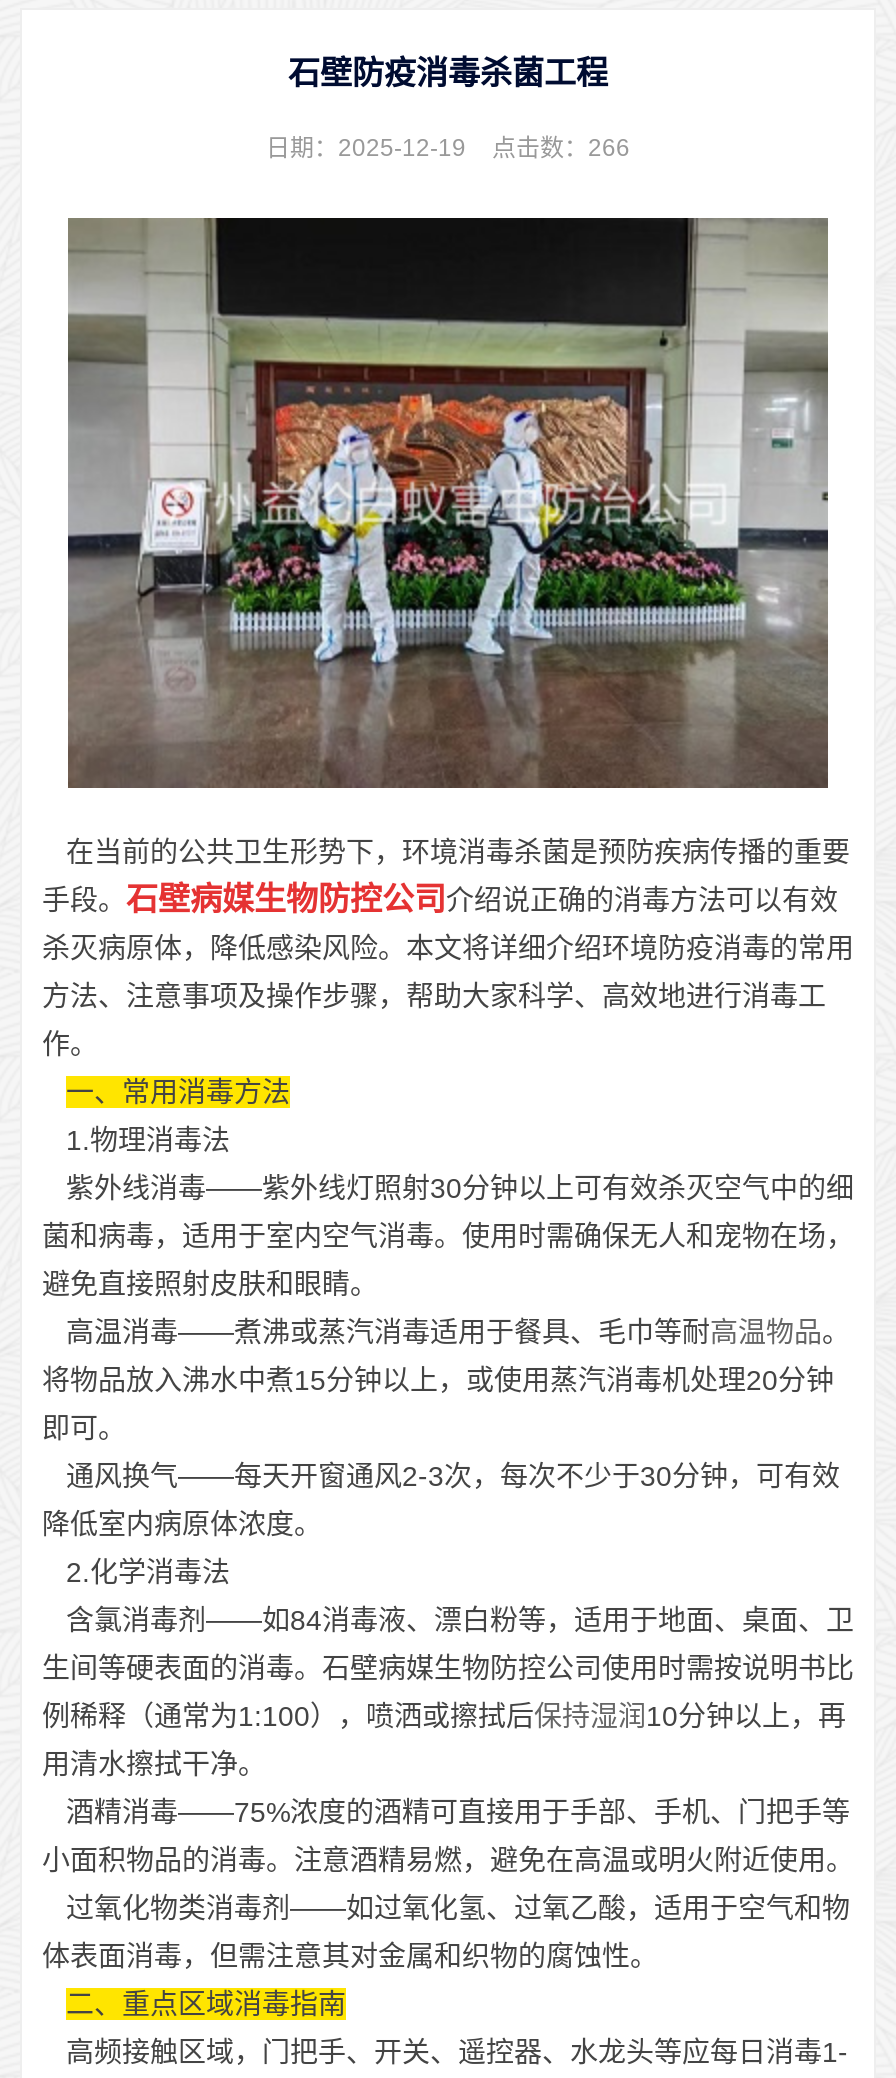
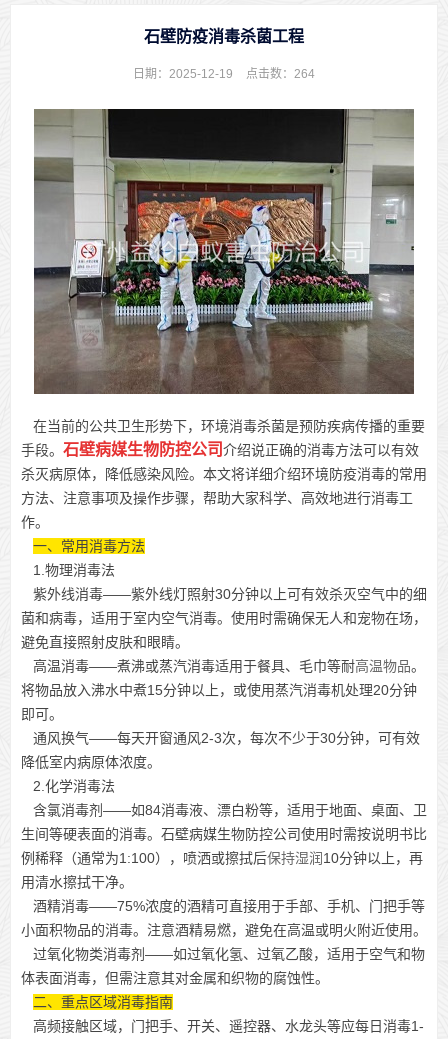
[266,134,630,162] 日期：2025-12-19 点击数：266 -> [133,67,315,81] 日期：2025-12-19 点击数：264

